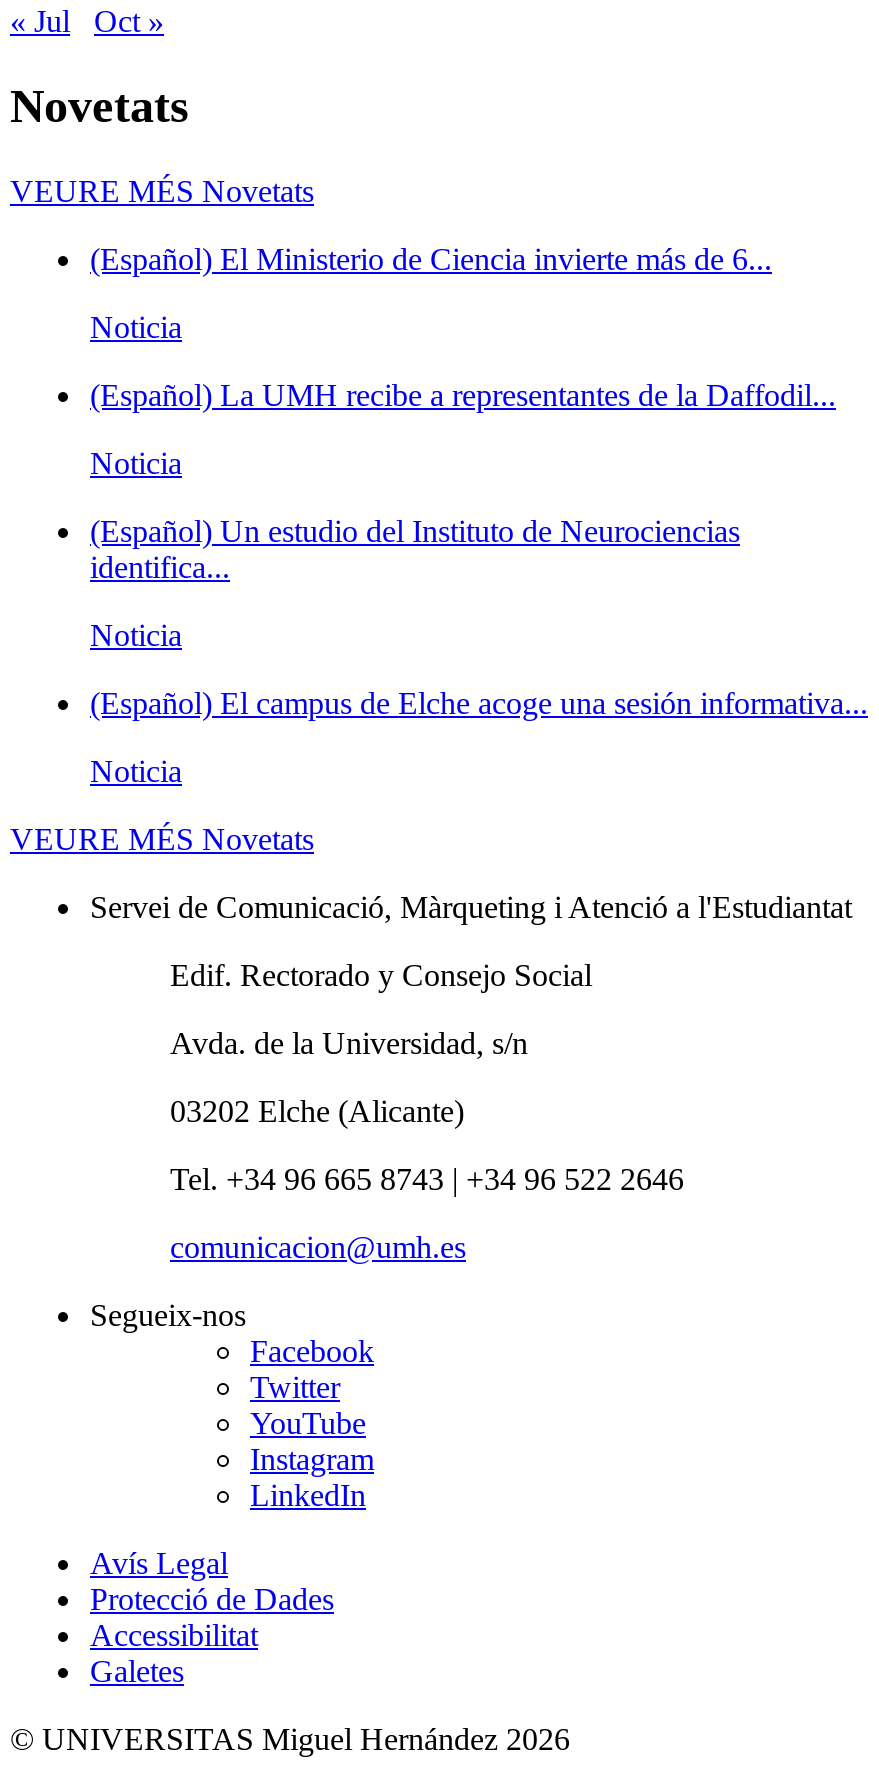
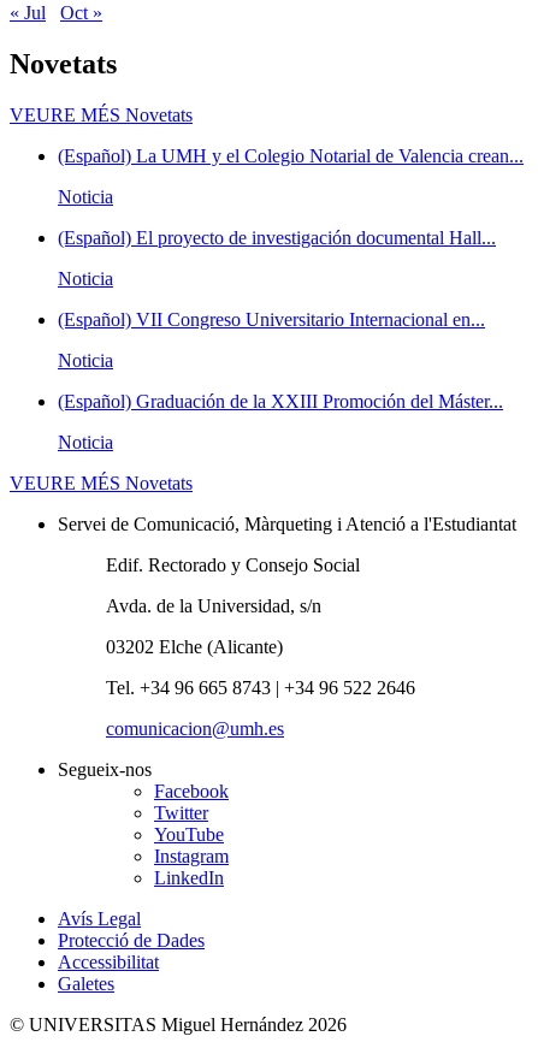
[90,242,772,276] (Español) El Ministerio de Ciencia invierte más de 6... -> [58,146,524,166] (Español) La UMH y el Colegio Notarial de Valencia crean...
[90,378,836,412] (Español) La UMH recibe a representantes de la Daffodil... -> [58,228,496,248] (Español) El proyecto de investigación documental Hall...
[90,514,740,584] (Español) Un estudio del Instituto de Neurociencias | identifica... -> [58,309,485,330] (Español) VII Congreso Universitario Internacional en...
[90,686,868,720] (Español) El campus de Elche acoge una sesión informativa... -> [58,391,503,412] (Español) Graduación de la XXIII Promoción del Máster...

